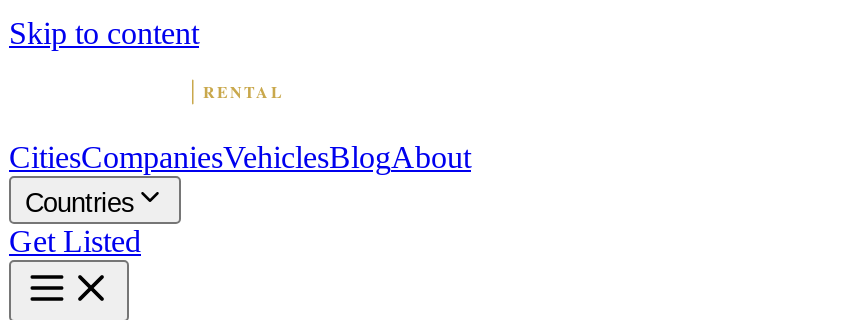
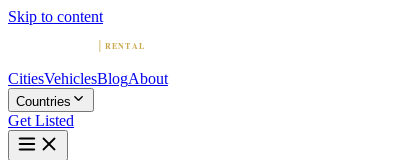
[9,140,471,174] CitiesCompaniesVehiclesBlogAbout -> [8,70,168,87] CitiesVehiclesBlogAbout

